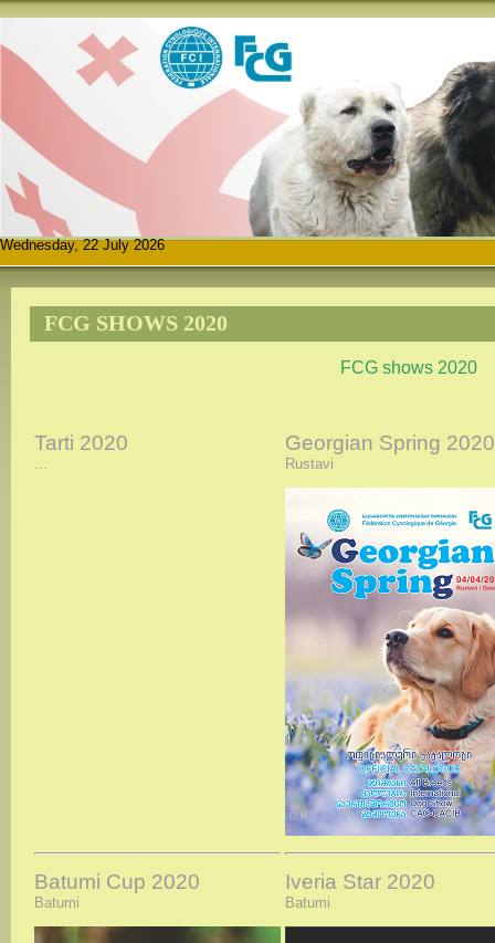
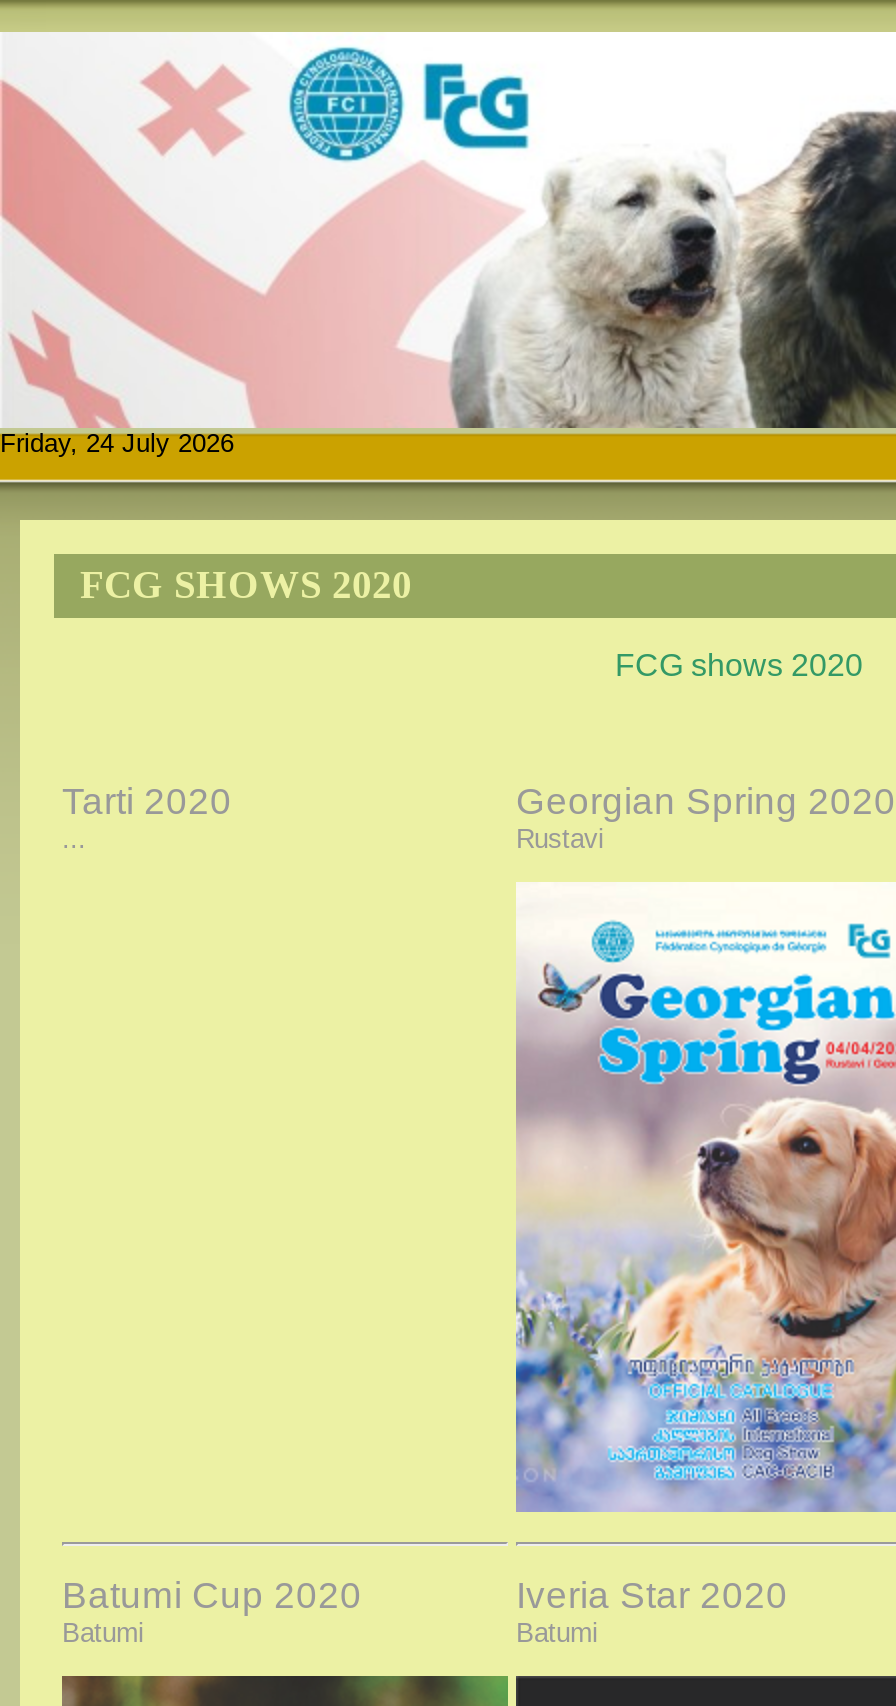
[0,237,165,253] Wednesday, 22 July 2026 -> [0,428,234,458] Friday, 24 July 2026

